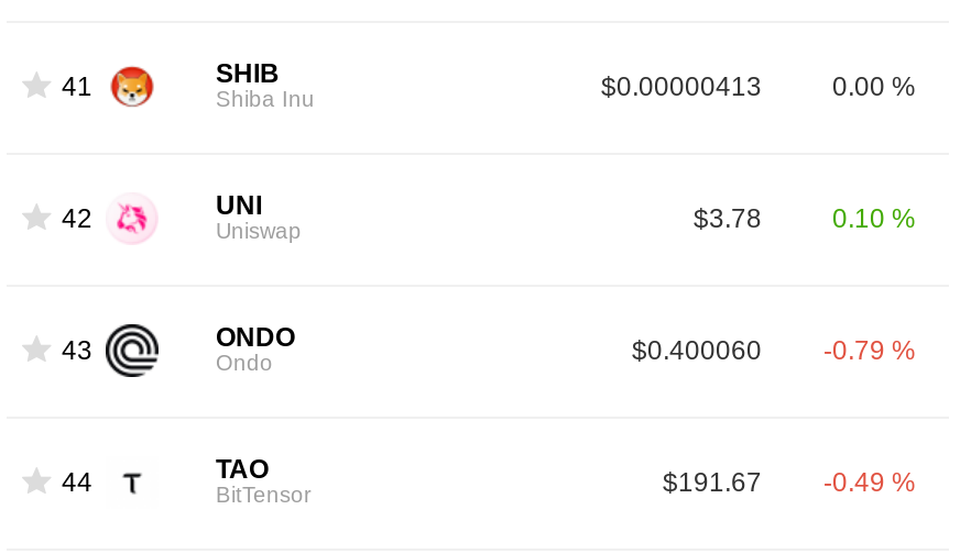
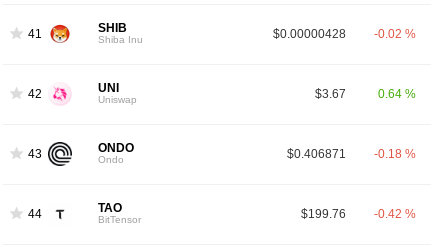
[601,71,762,102] $0.00000413 -> [273,27,346,41] $0.00000428
[832,71,916,102] 0.00 % -> [374,27,416,41] -0.02 %
[694,203,762,234] $3.78 -> [315,87,346,101] $3.67
[832,203,916,234] 0.10 % -> [378,87,416,101] 0.64 %
[632,335,762,366] $0.400060 -> [287,147,346,161] $0.406871
[823,335,916,366] -0.79 % -> [374,147,416,161] -0.18 %
[663,467,762,498] $191.67 -> [301,207,346,221] $199.76
[823,467,916,498] -0.49 % -> [374,207,416,221] -0.42 %

